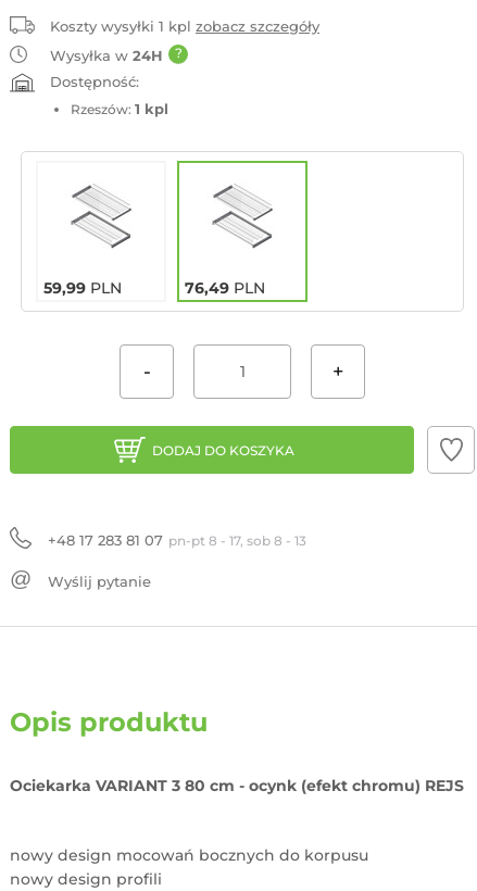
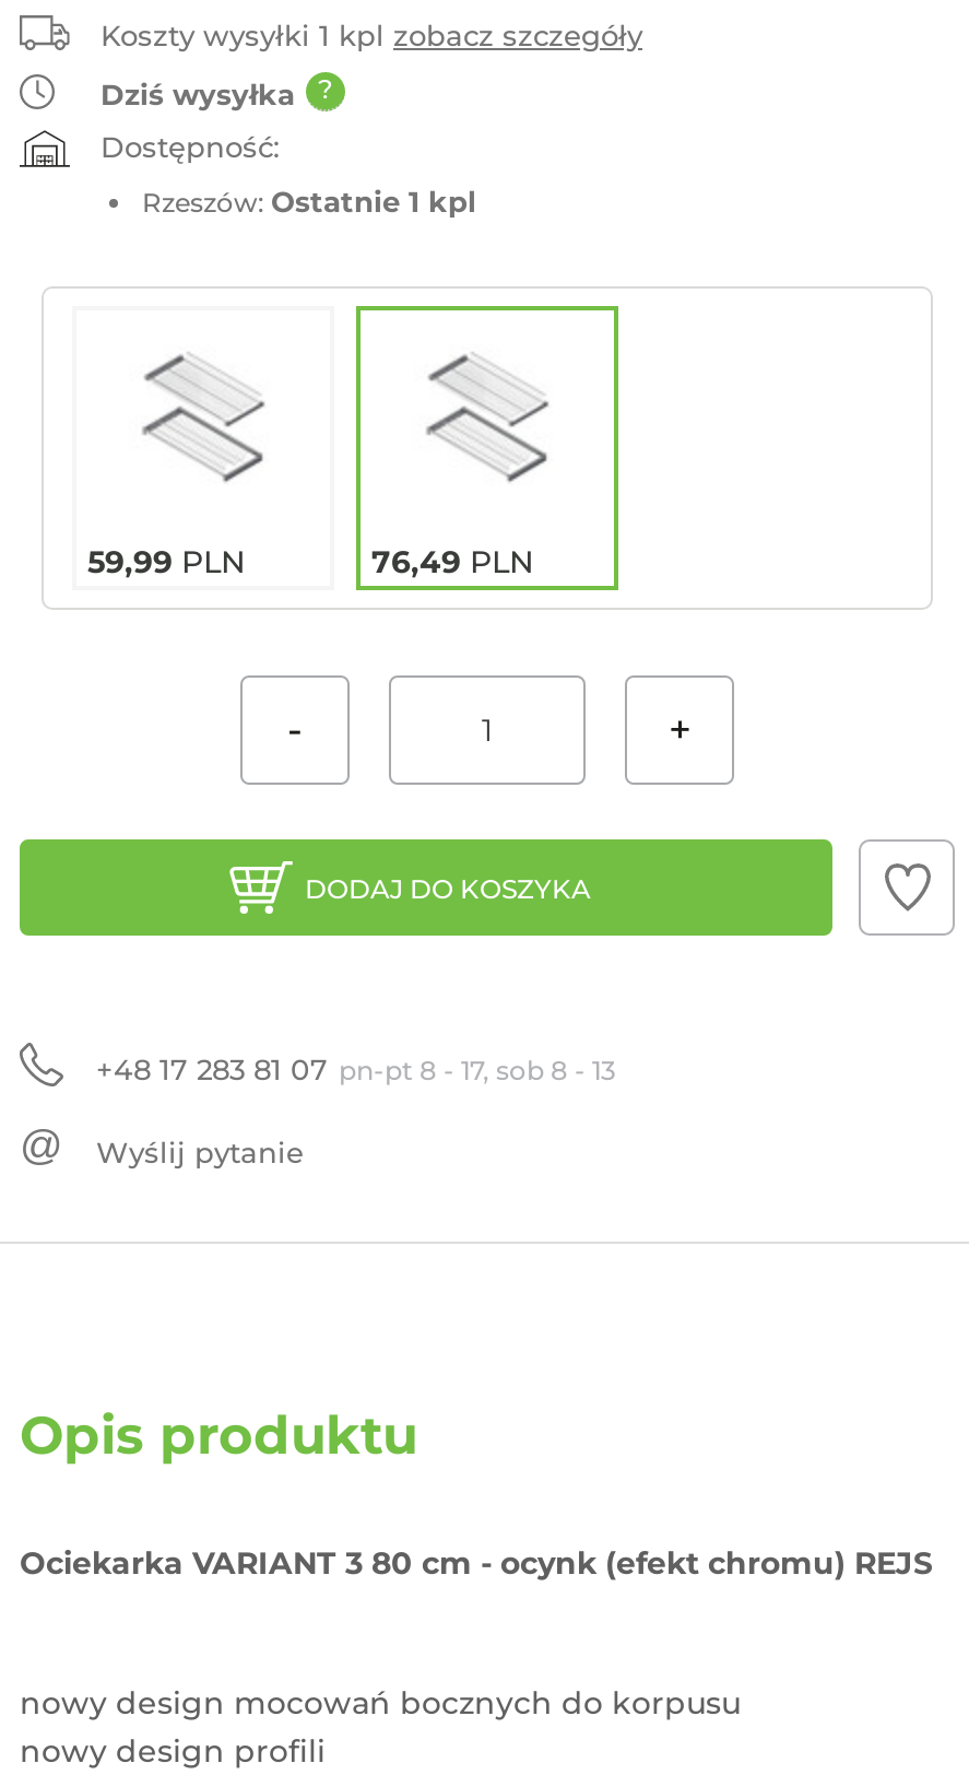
[50,47,163,64] Wysyłka w 24H -> [101,76,295,111] Dziś wysyłka
[71,100,168,117] Rzeszów: 1 kpl -> [142,183,476,218] Rzeszów: Ostatnie 1 kpl

